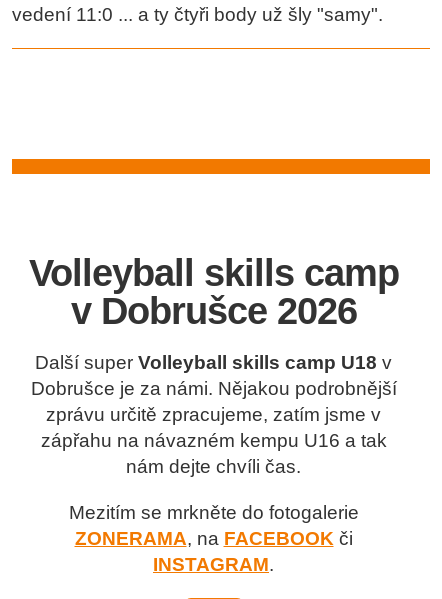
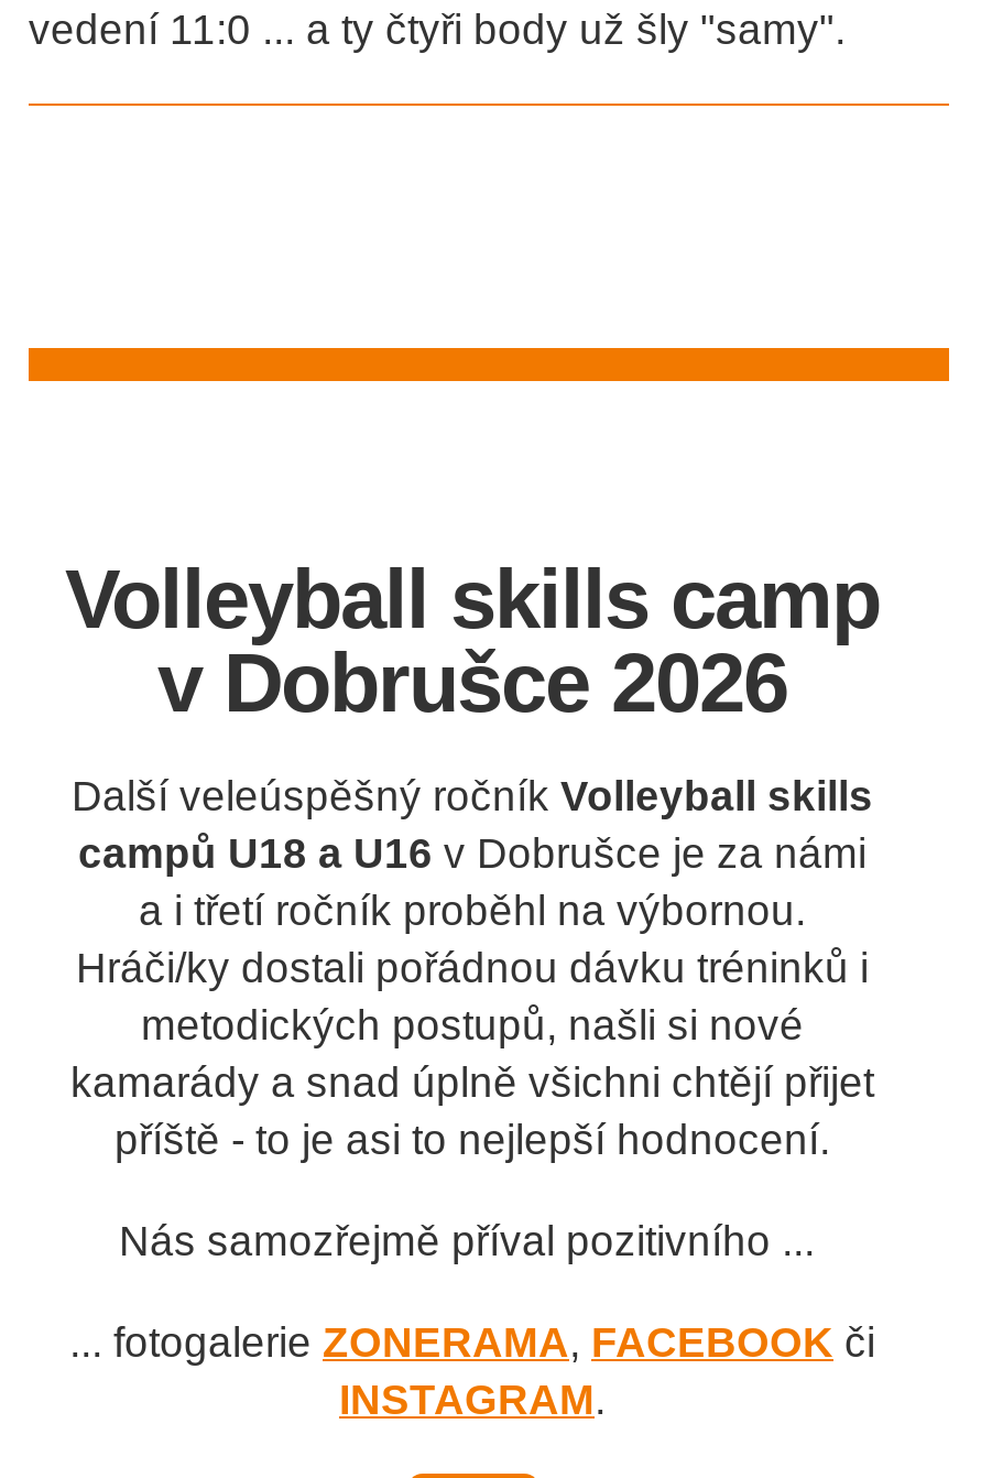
[30,352,396,549] Další super Volleyball skills camp U18 v | Dobrušce je za námi. Nějakou podrobnější | zprávu určitě zpracujeme, zatím jsme v | zápřahu na návazném kempu U16 a tak | nám dejte chvíli čas. | Mezitím se mrkněte do fotogalerie | ZONERAMA, na FACEBOOK či -> [69,774,875,1367] Další veleúspěšný ročník Volleyball skills | campů U18 a U16 v Dobrušce je za námi | a i třetí ročník proběhl na výbornou. | Hráči/ky dostali pořádnou dávku tréninků i | metodických postupů, našli si nové | kamarády a snad úplně všichni chtějí přijet | příště - to je asi to nejlepší hodnocení. | Nás samozřejmě příval pozitivního ... | ... fotogalerie ZONERAMA, FACEBOOK či

